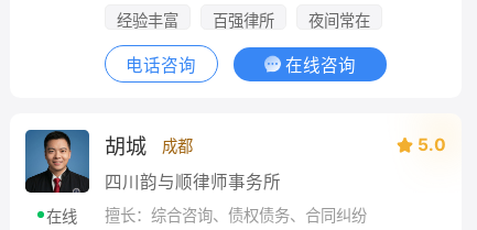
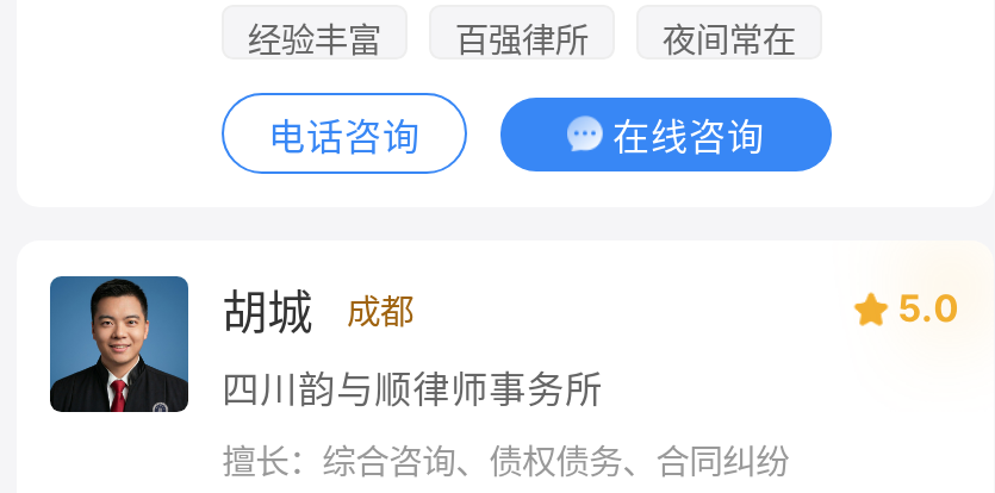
[47,206,77,225] 在线 -> none

